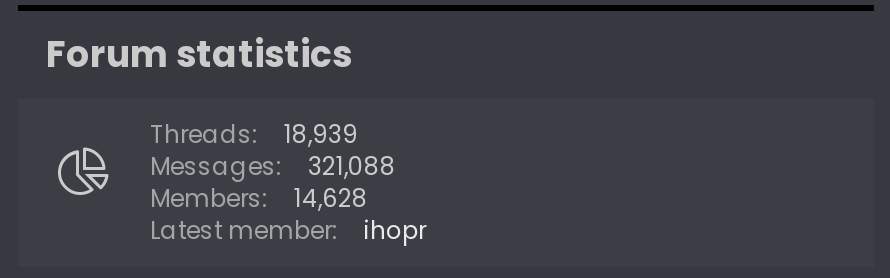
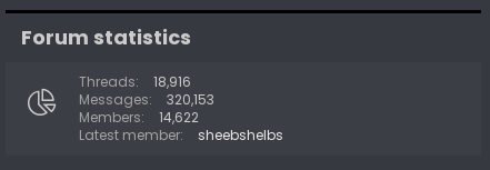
[150,117,358,151] Threads 18,939 -> [79,72,191,91] Threads 18,916
[150,149,396,183] Messages 321,088 -> [79,90,214,109] Messages 320,153
[150,181,368,215] Members 14,628 -> [79,108,199,127] Members 14,622
[364,213,426,247] ihopr -> [198,126,283,144] sheebshelbs

